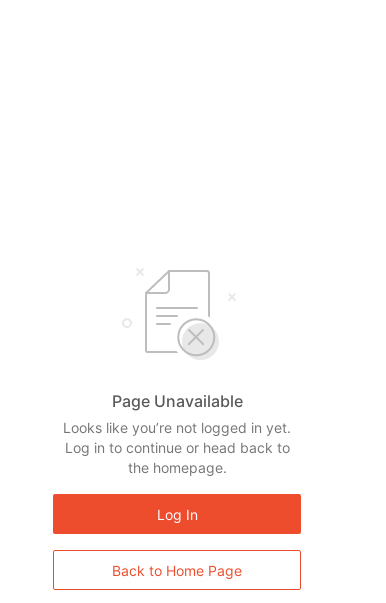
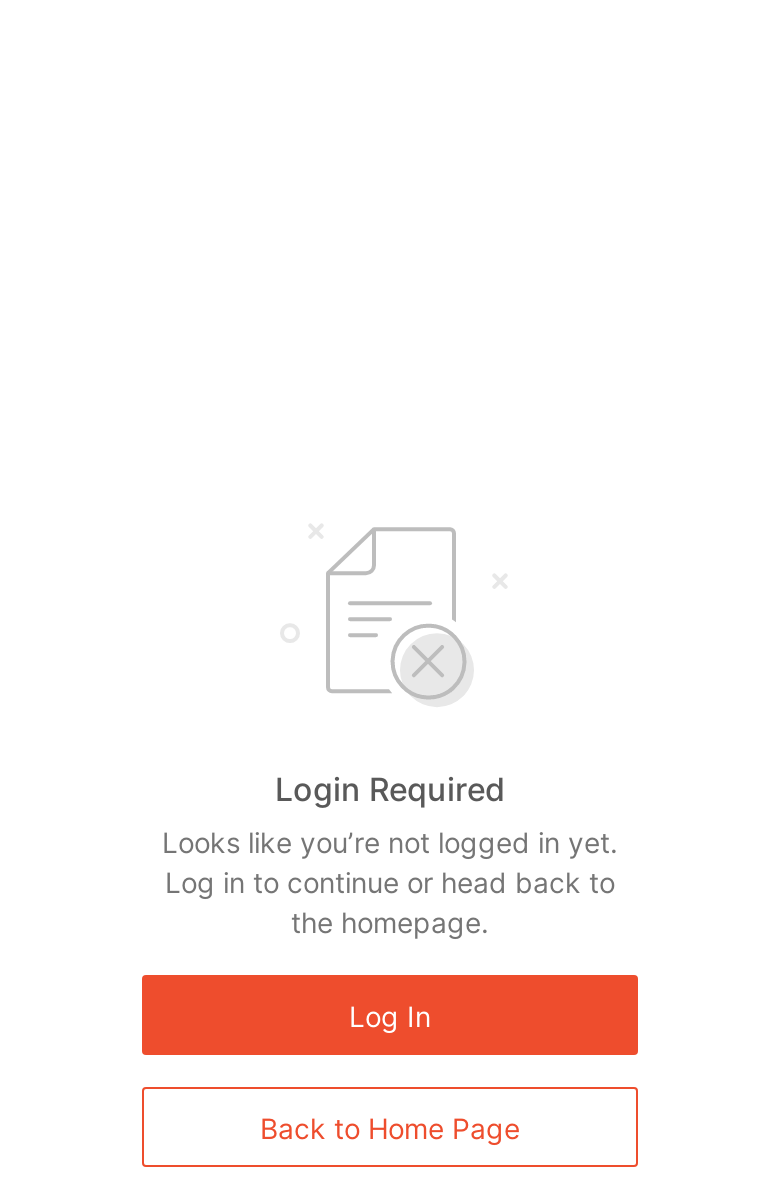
[111,391,242,411] Page Unavailable -> [275,769,505,809] Login Required

